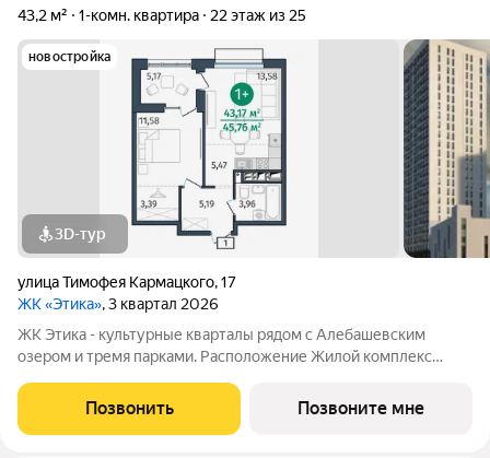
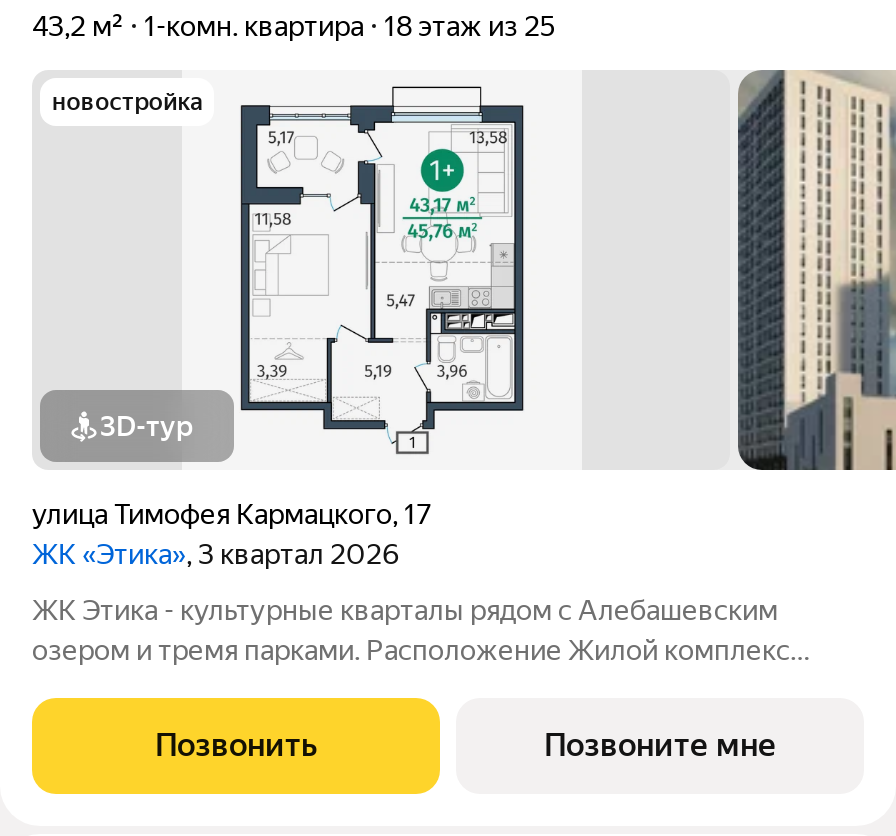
[210,7,306,24] 22 этаж из 25 -> [384,10,556,42] 18 этаж из 25

